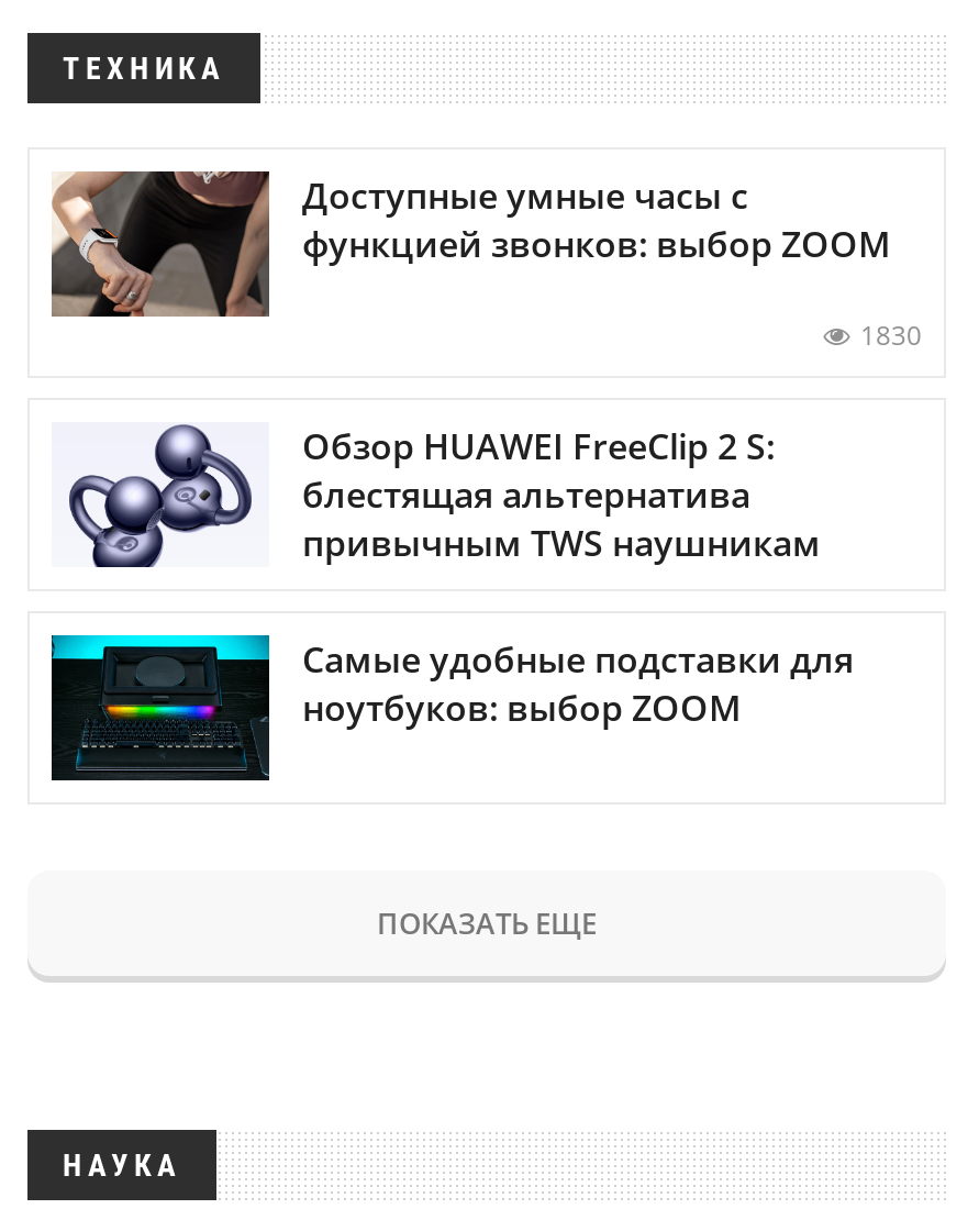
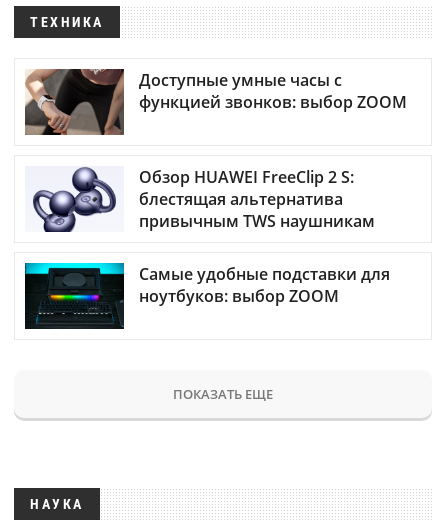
[860,316,922,353] 1830 -> none

